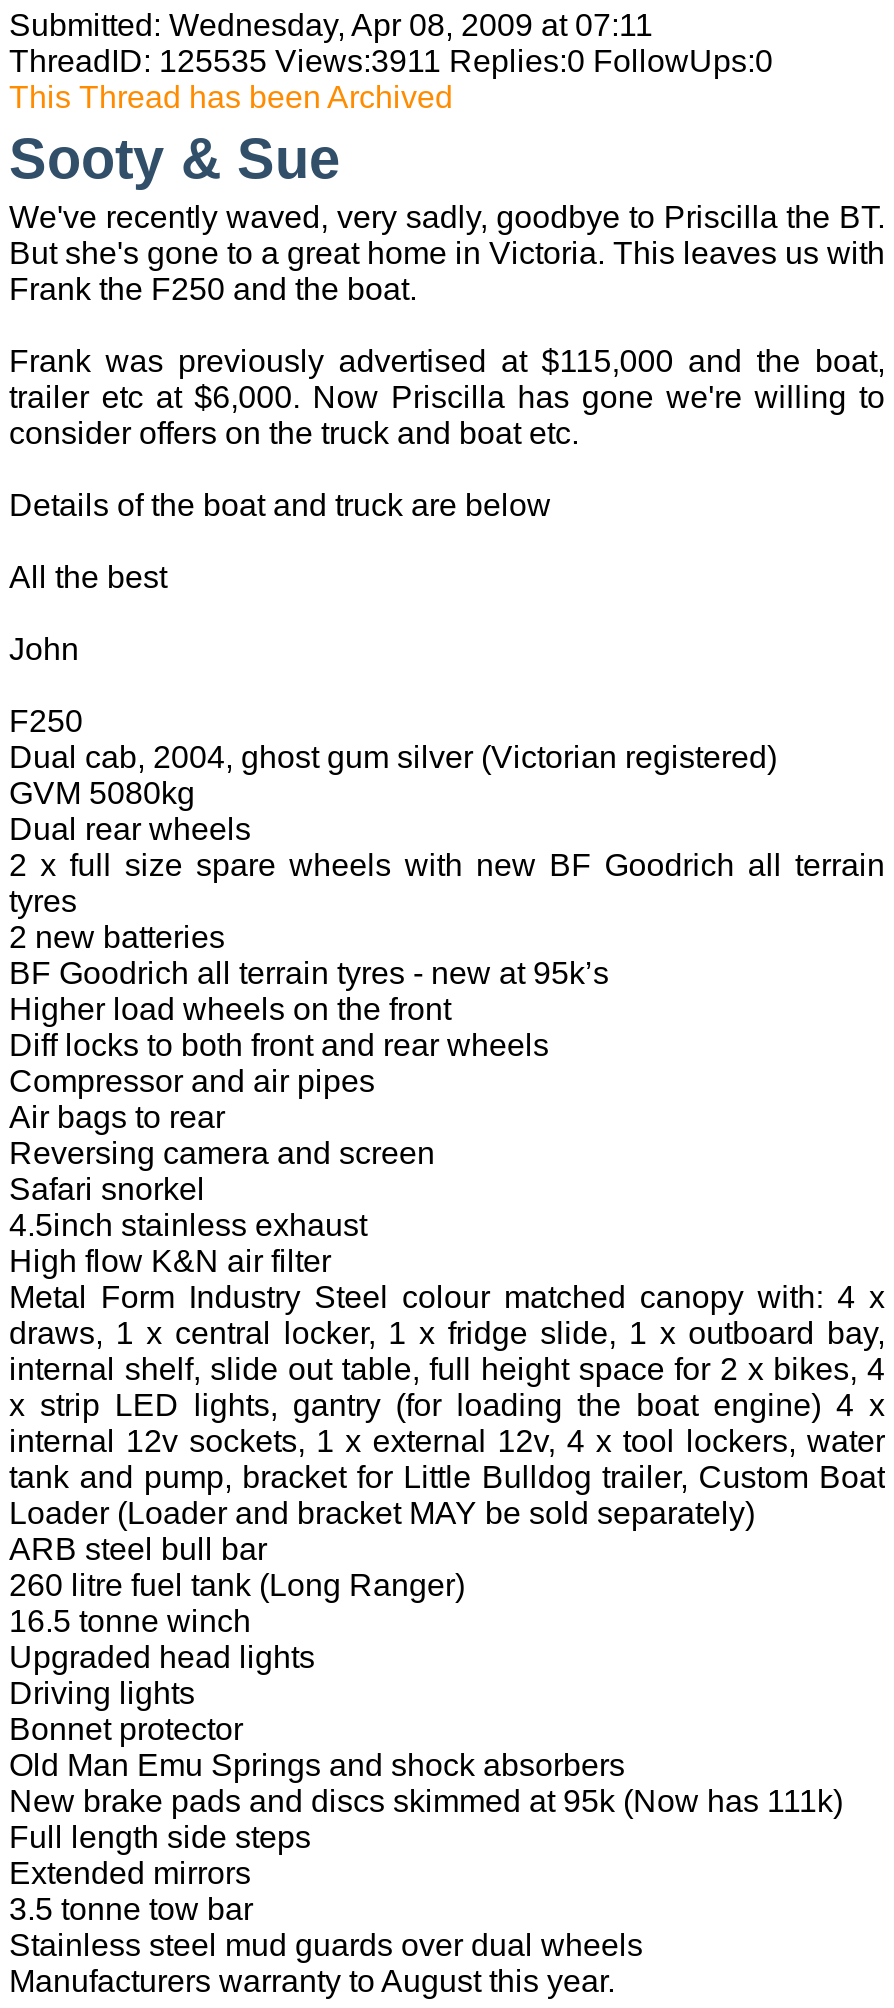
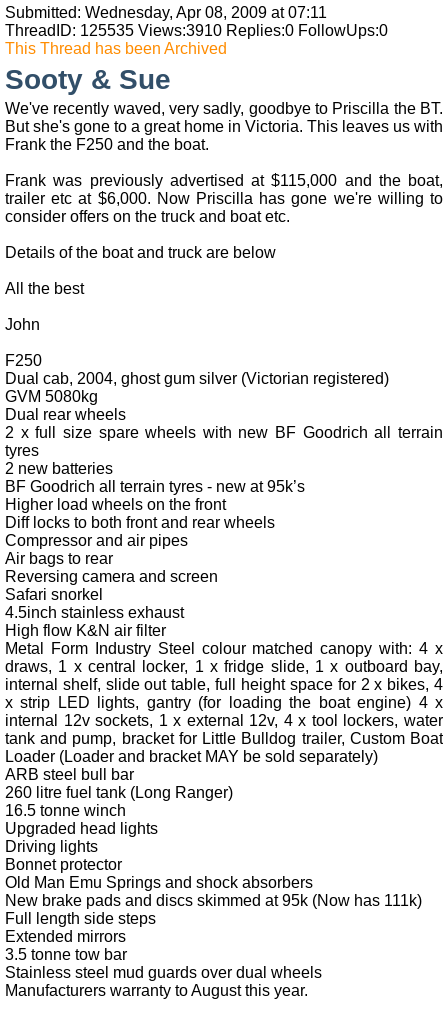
[9,44,773,78] ThreadID: 125535 Views:3911 Replies:0 FollowUps:0 -> [5,22,388,39] ThreadID: 125535 Views:3910 Replies:0 FollowUps:0

